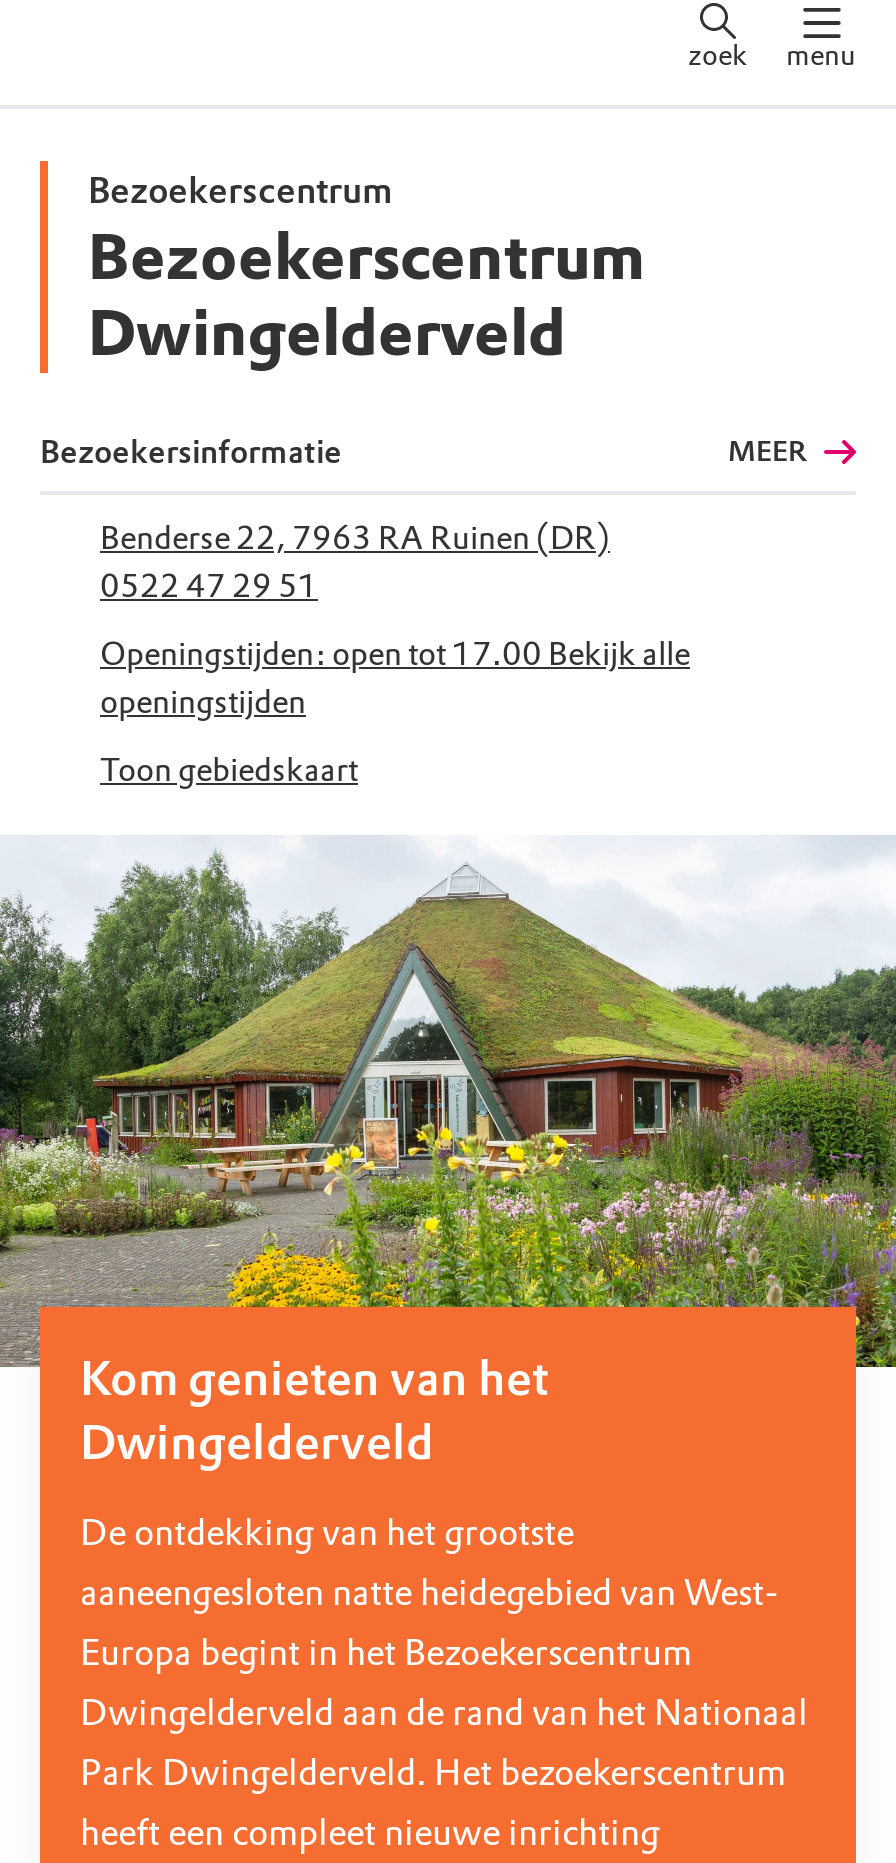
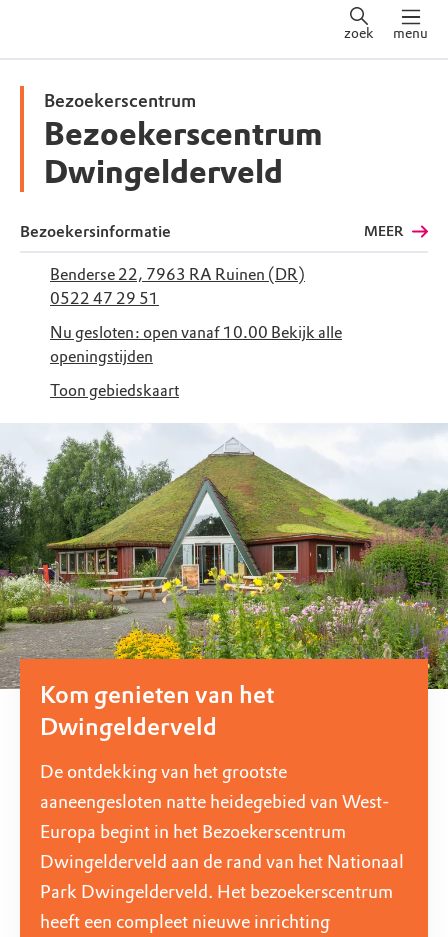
[100,635,690,673] Openingstijden: open tot 17.00 Bekijk alle -> [50,323,342,342] Nu gesloten: open vanaf 10.00 Bekijk alle

